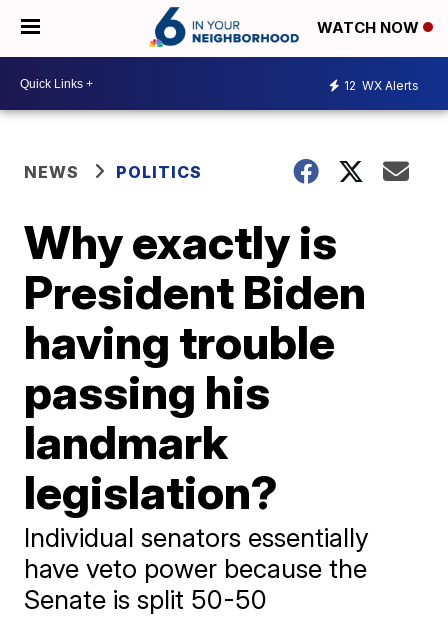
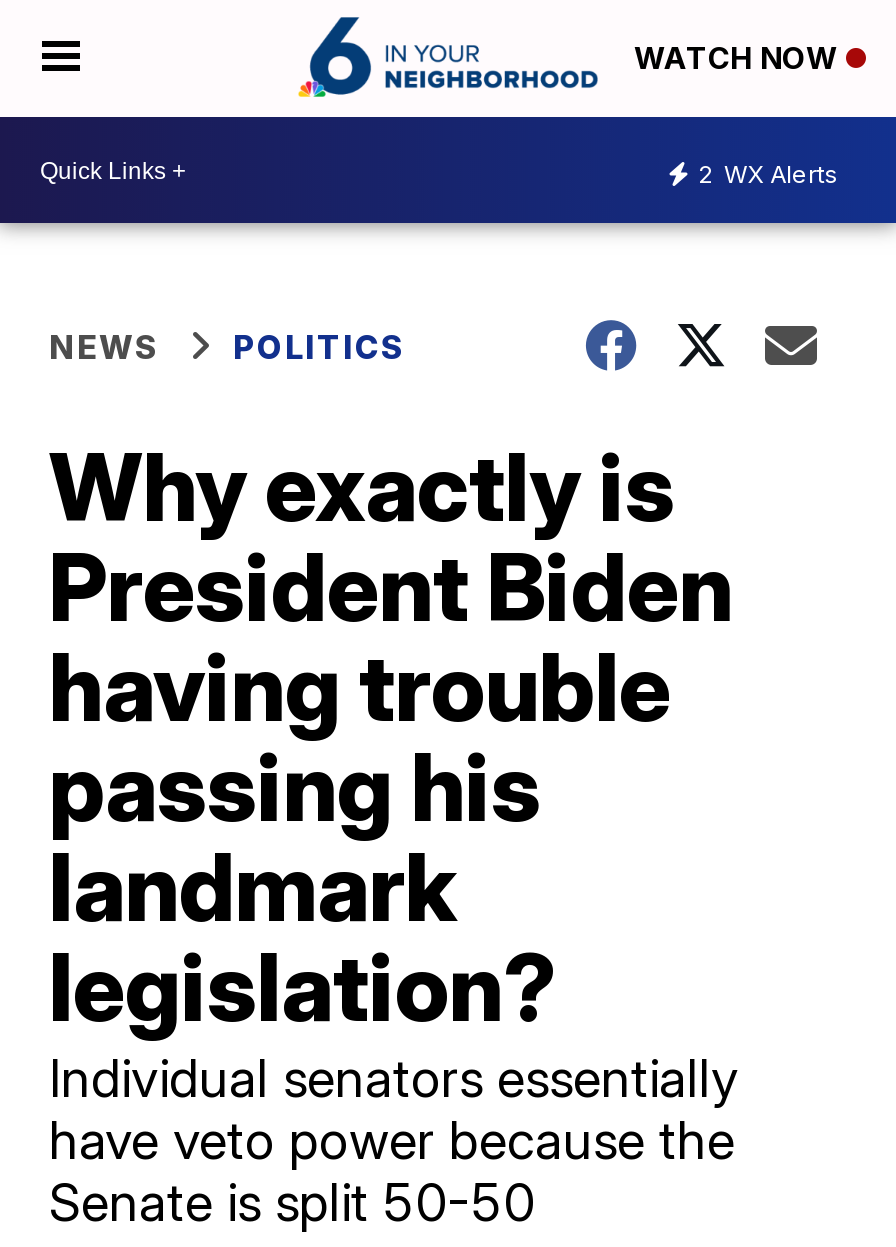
[344,77,419,92] 12 WX Alerts -> [698,158,838,188] 2 WX Alerts

